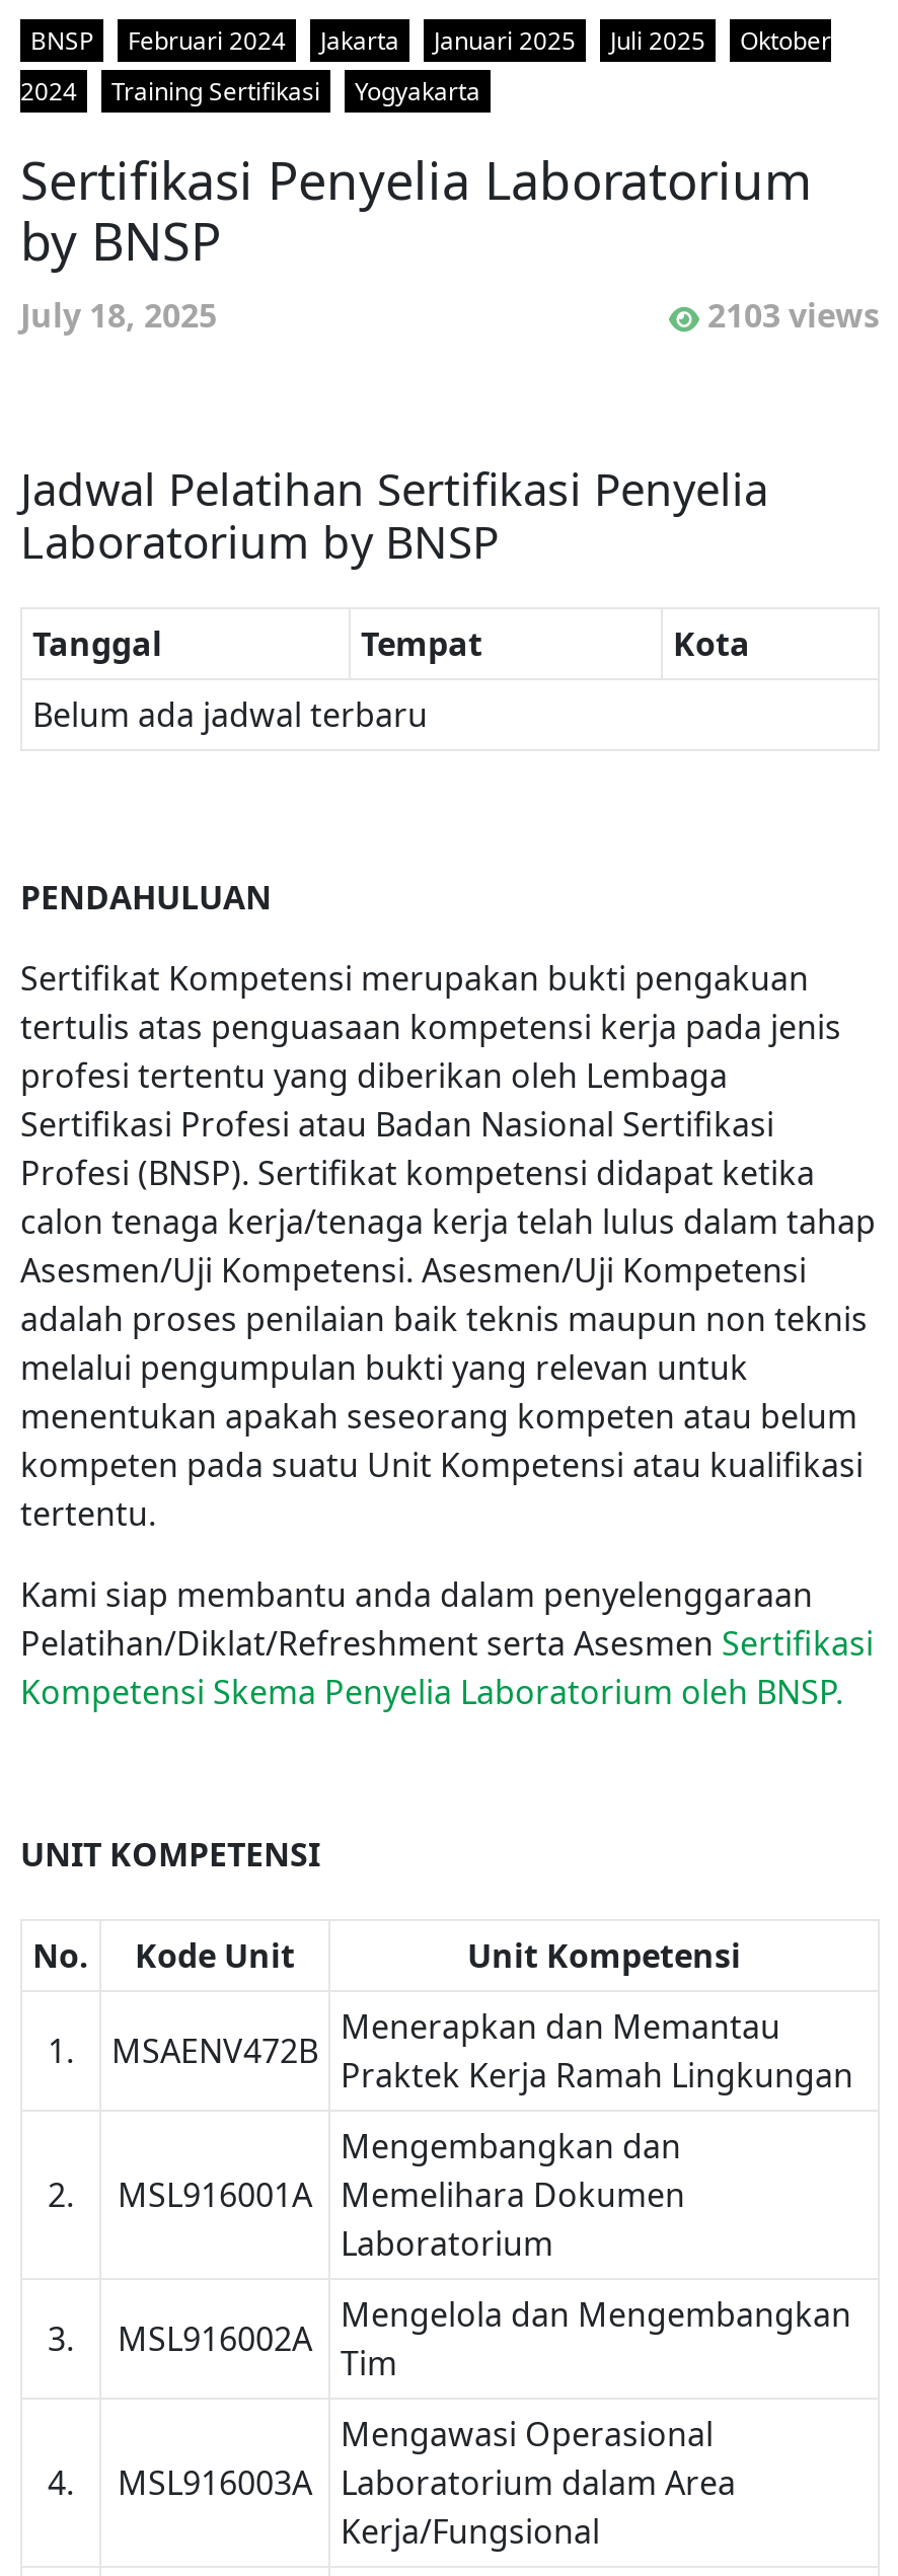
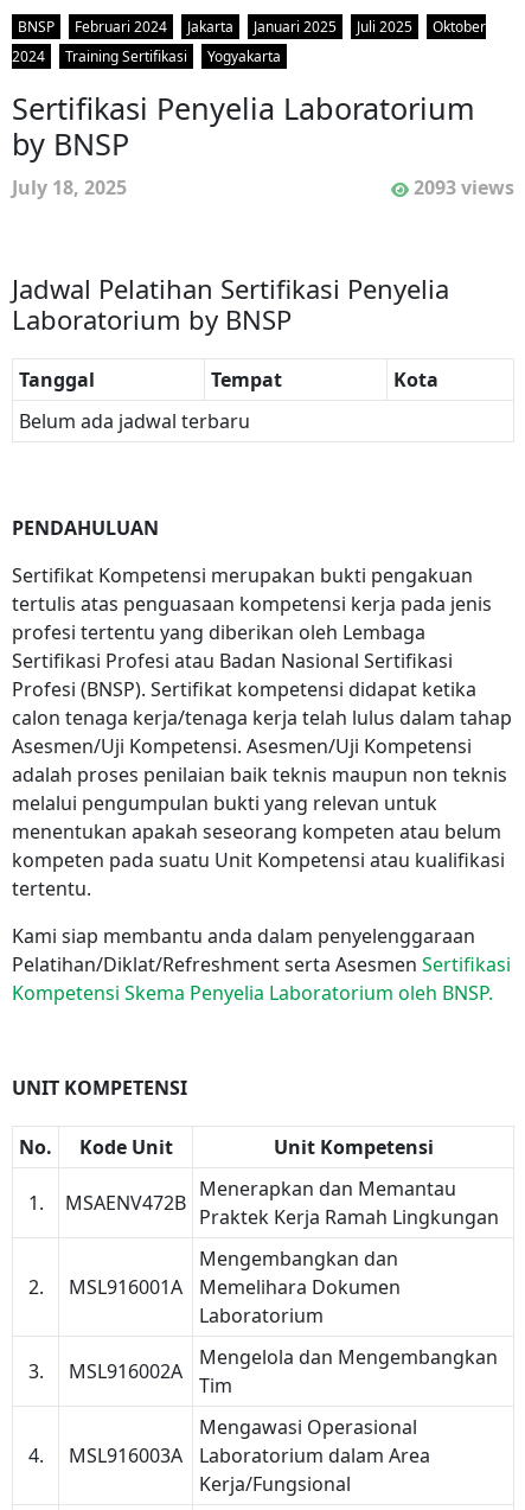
[707,293,880,338] 2103 views -> [414,175,514,201] 2093 views

